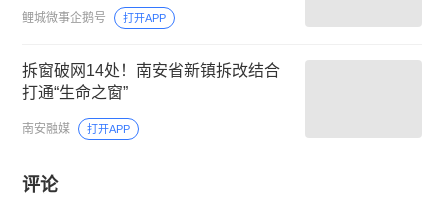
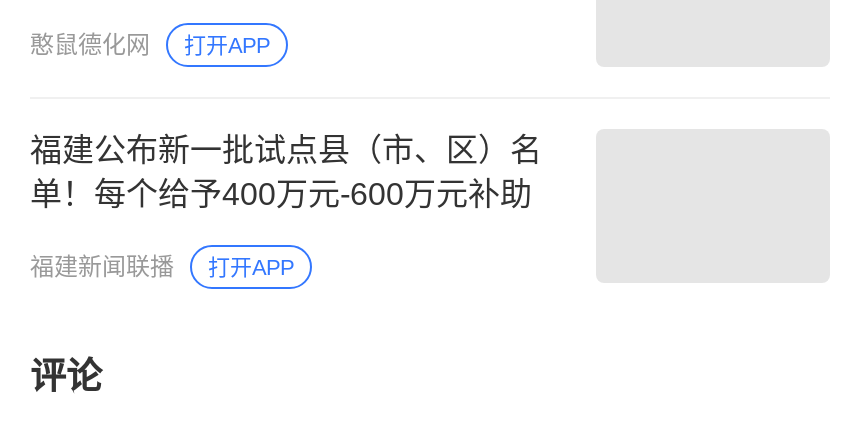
[22,11,106,25] 鲤城微事企鹅号 -> [30,31,150,59] 憨鼠德化网
[22,62,280,101] 拆窗破网14处！南安省新镇拆改结合 | 打通“生命之窗” -> [30,133,542,211] 福建公布新一批试点县（市、区）名 | 单！每个给予400万元-600万元补助
[22,122,70,136] 南安融媒 -> [30,253,174,281] 福建新闻联播

